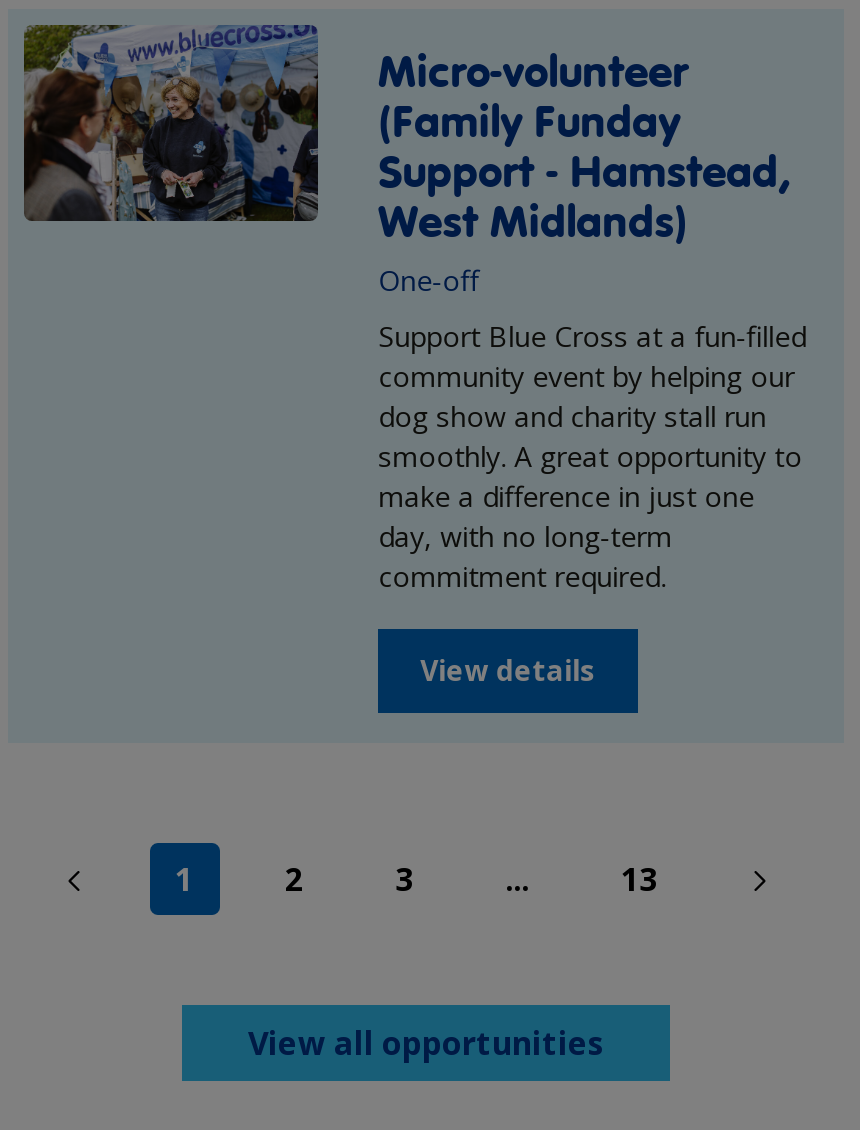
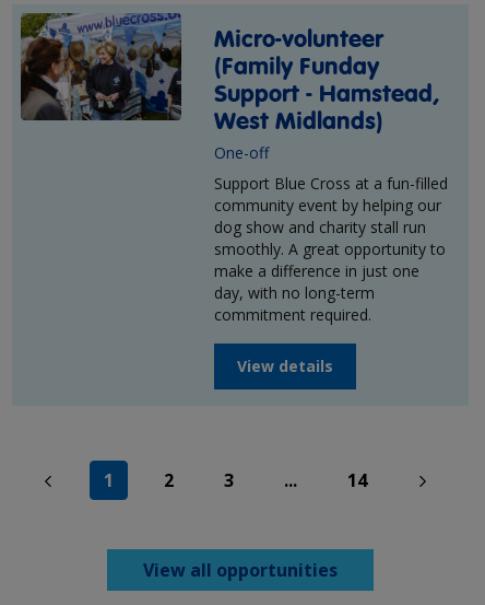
[621,857,657,901] 13 -> [347,468,366,492] 14

